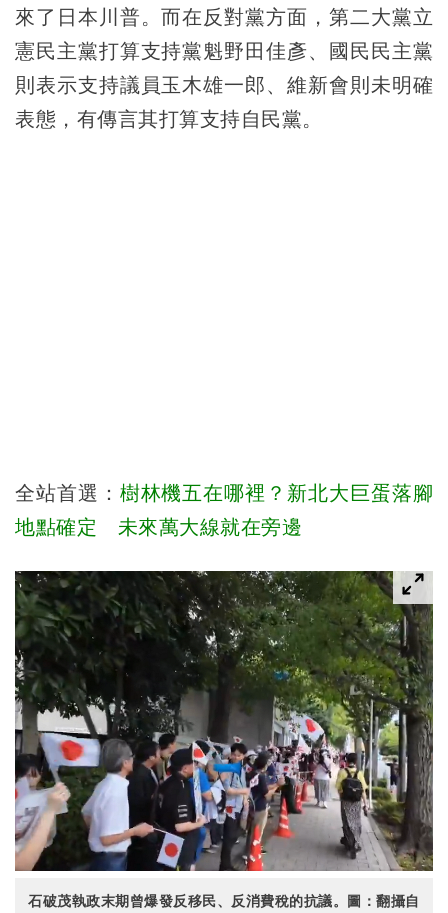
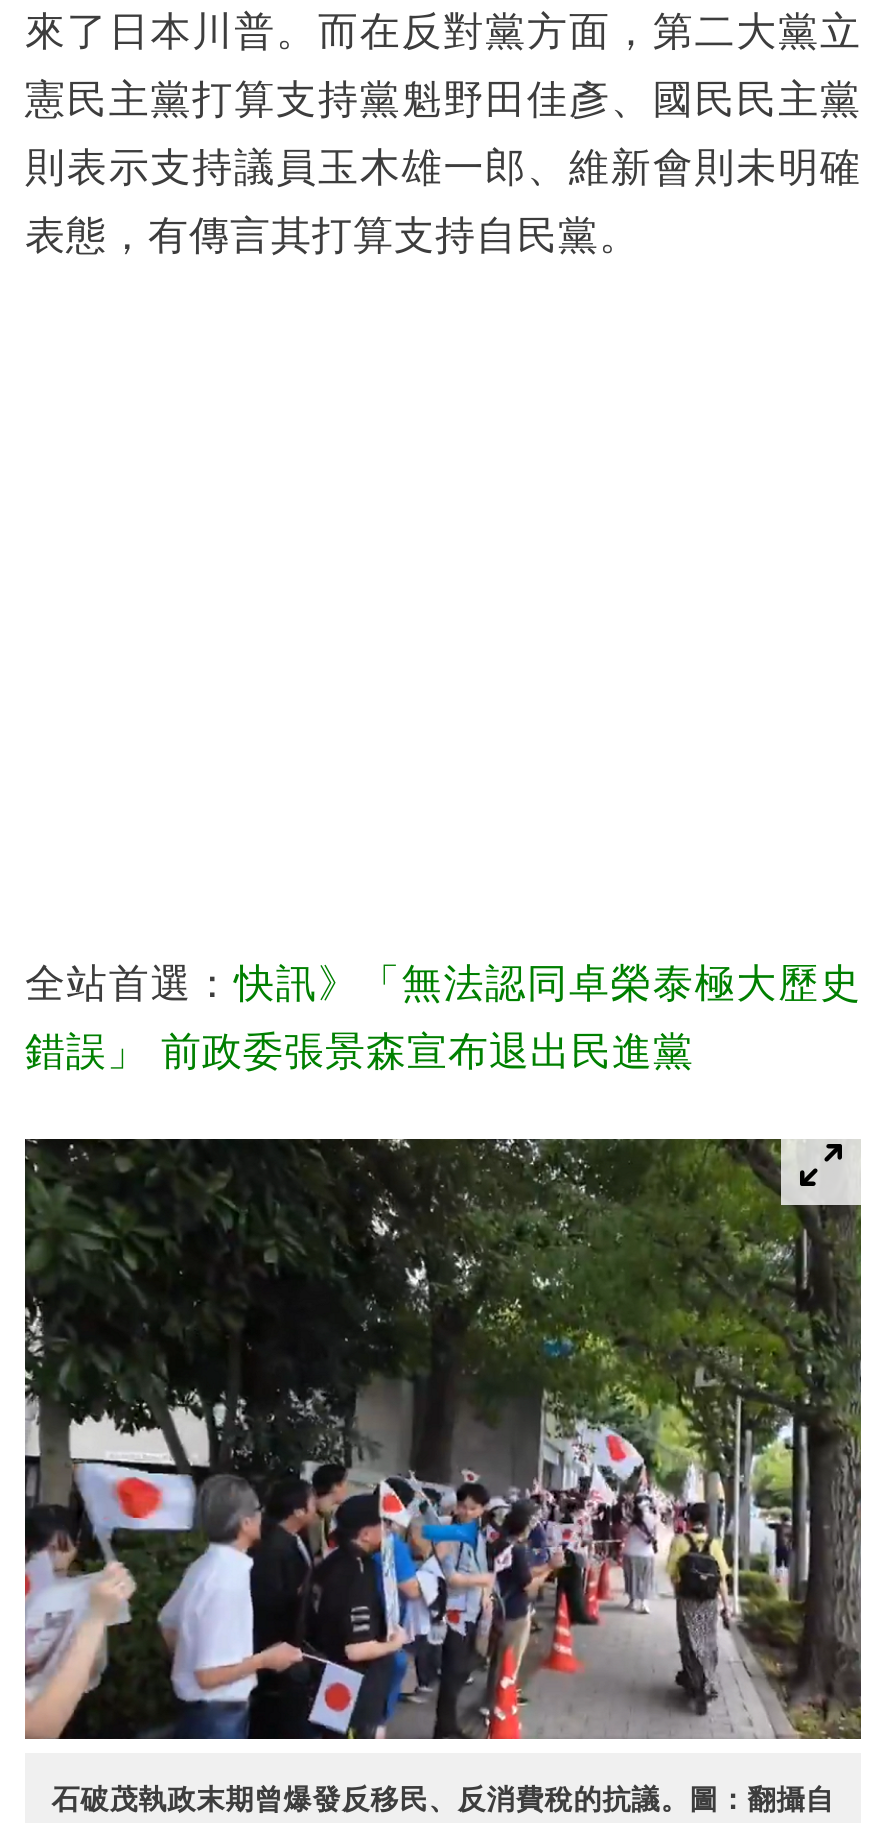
[15,482,433,504] 全站首選：樹林機五在哪裡？新北大巨蛋落腳 -> [25,962,861,1006] 全站首選：快訊》「無法認同卓榮泰極大歷史
[15,516,302,538] 地點確定 未來萬大線就在旁邊 -> [25,1030,694,1074] 錯誤」 前政委張景森宣布退出民進黨

